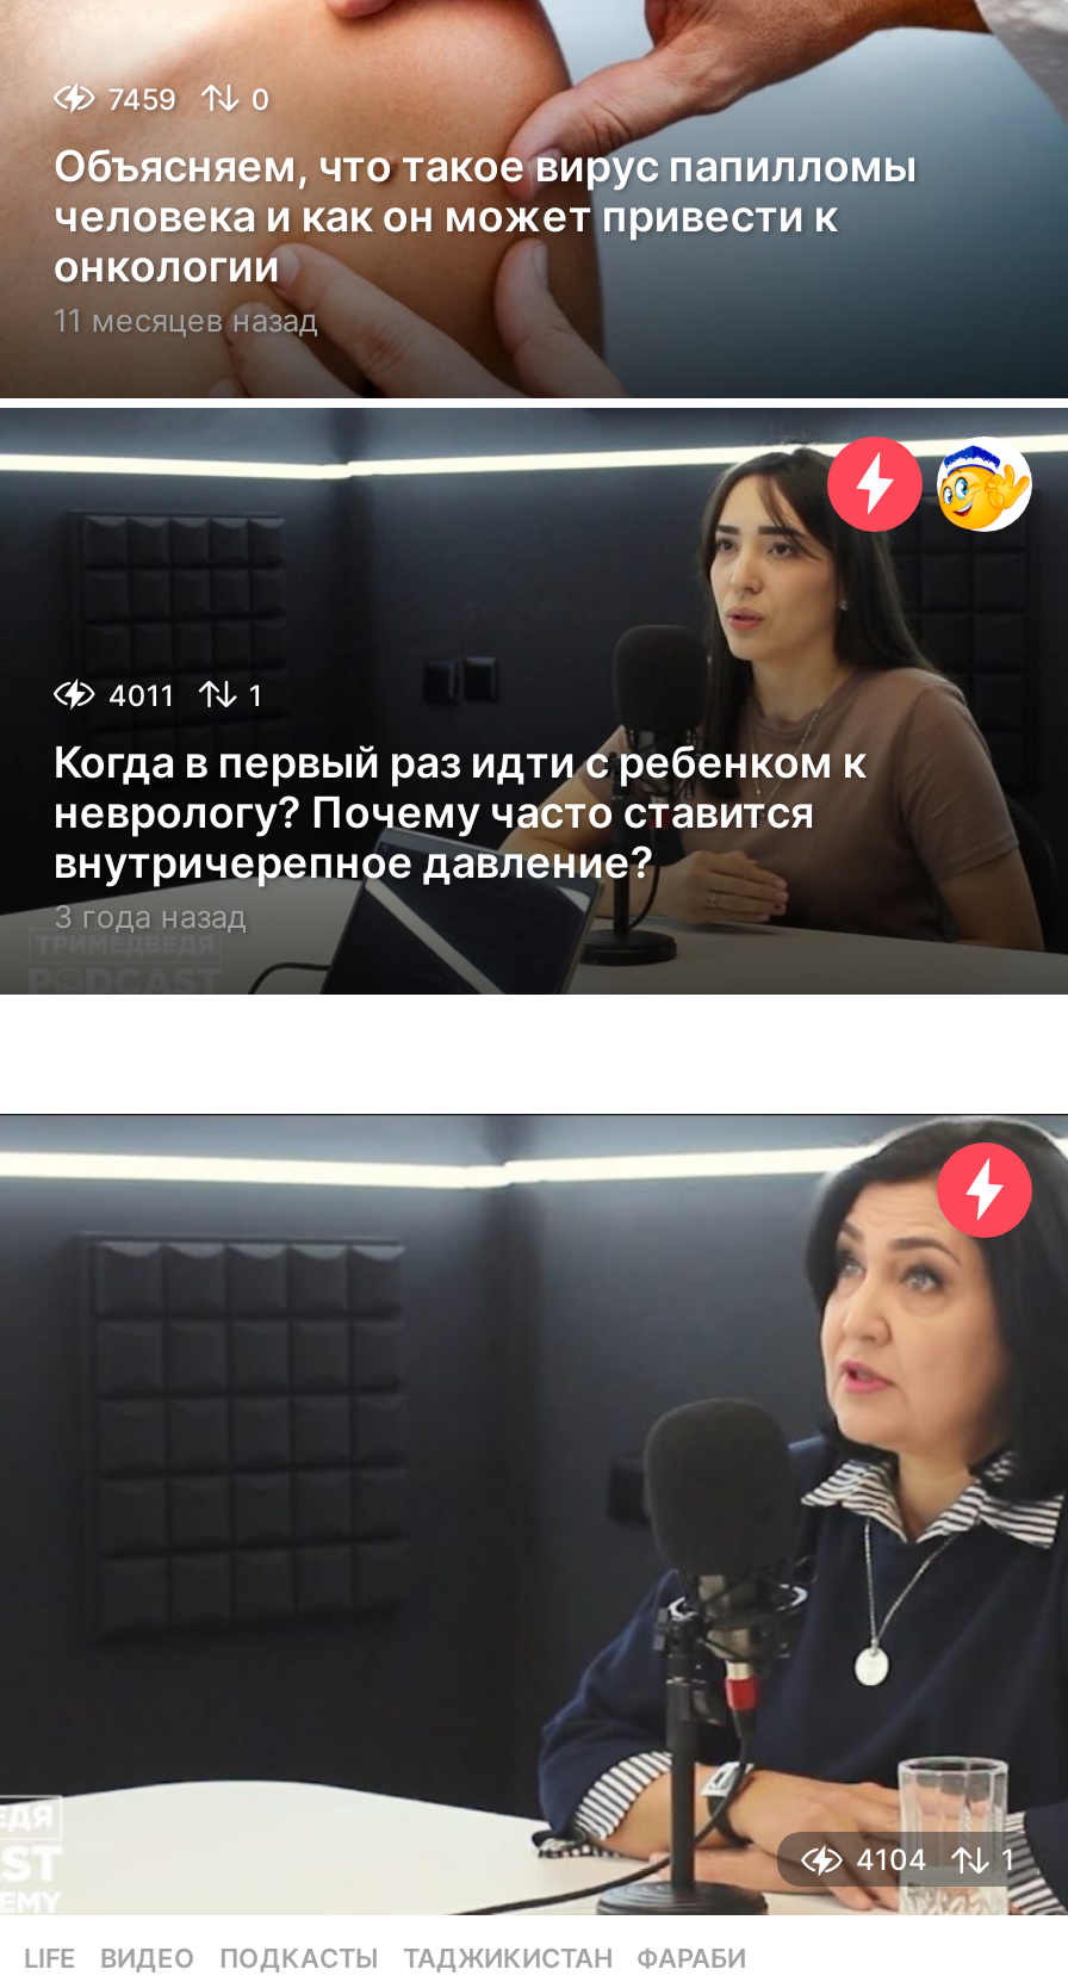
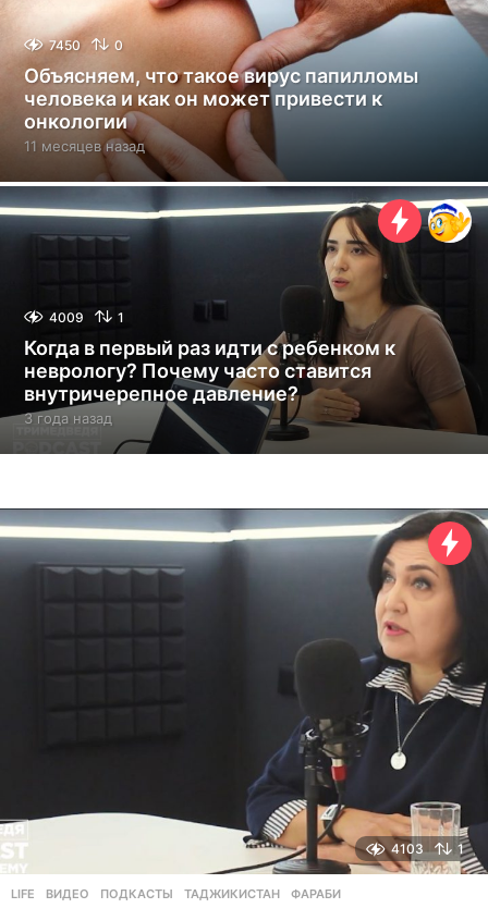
[108,80,177,116] 7459 -> [49,36,81,53] 7450
[108,676,175,712] 4011 -> [49,309,84,325] 4009
[856,1841,927,1877] 4104 -> [391,840,424,857] 4103

